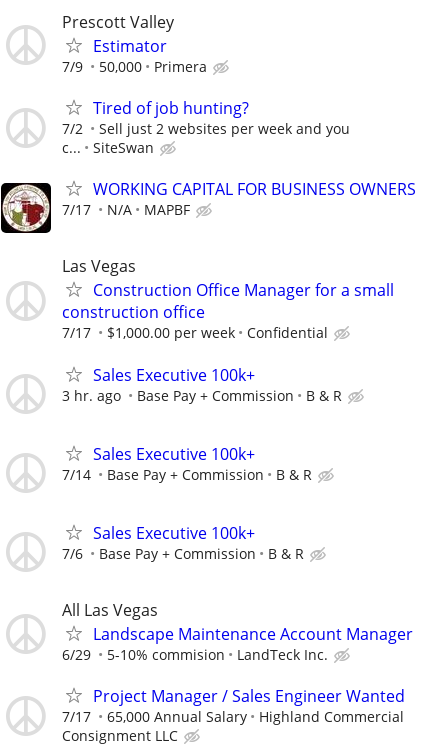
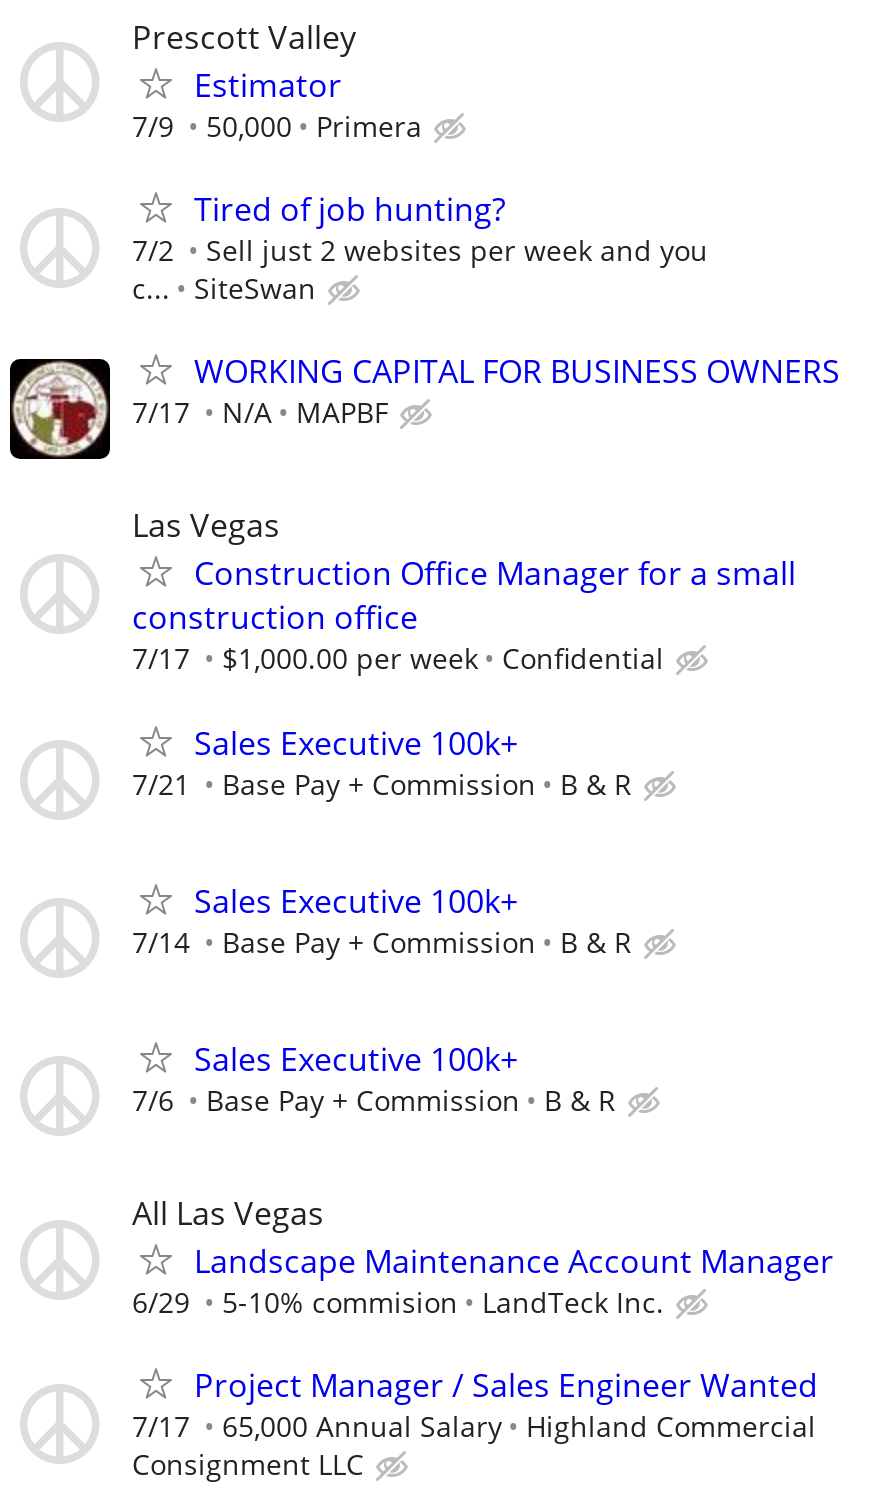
[62,385,342,404] 3 hr. ago Base Pay + Commission B & R -> [132,764,632,802] 7/21 Base Pay + Commission B & R

